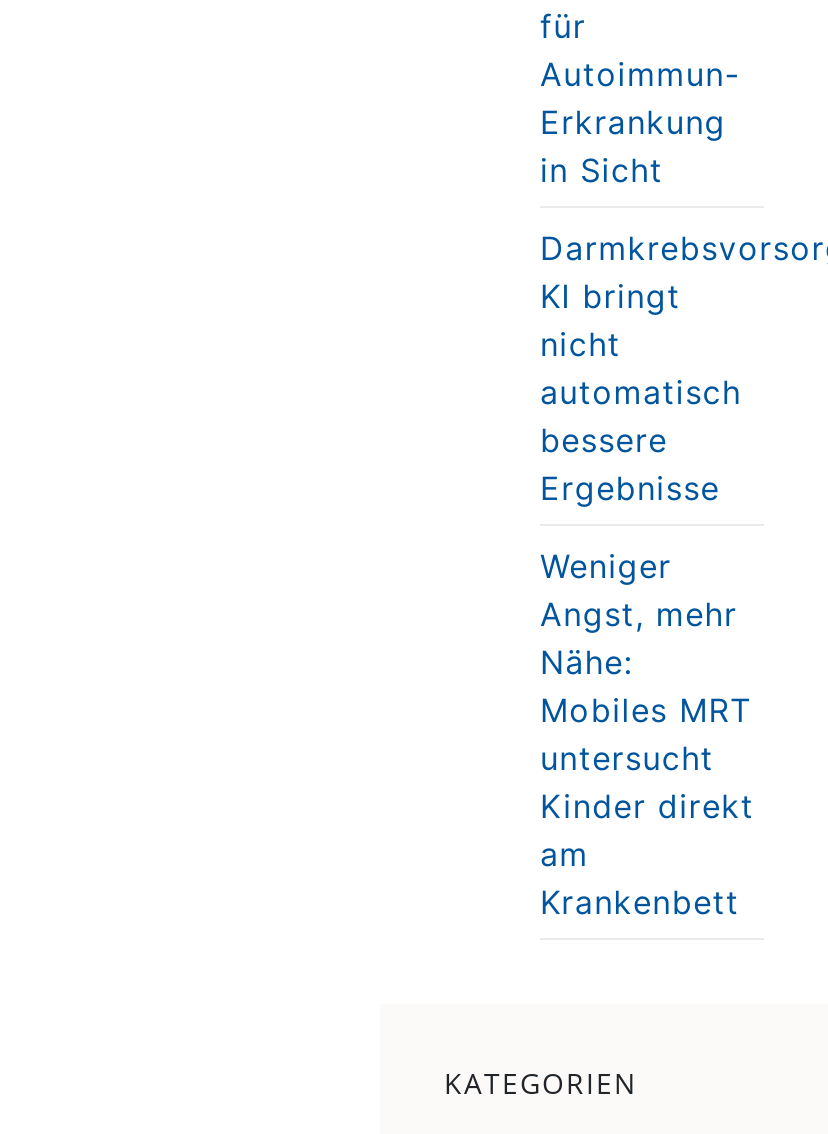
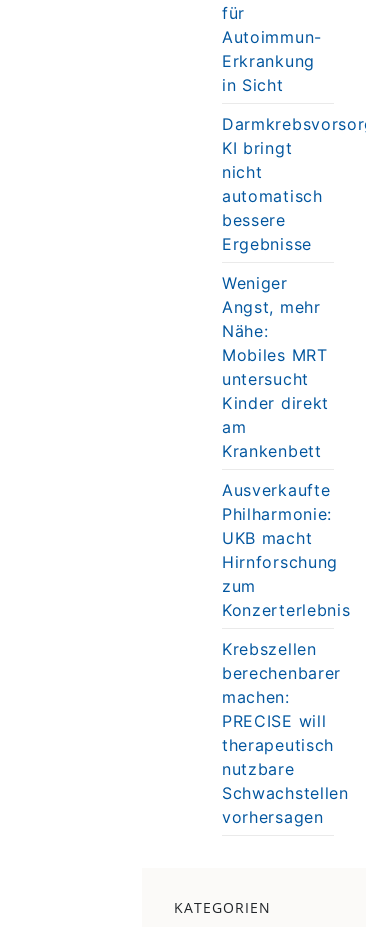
none -> [222,480,350,827] Ausverkaufte | Philharmonie: | UKB macht | Hirnforschung | zum | Konzerterlebnis | Krebszellen | berechenbarer | machen: | PRECISE will | therapeutisch | nutzbare | Schwachstellen | vorhersagen

